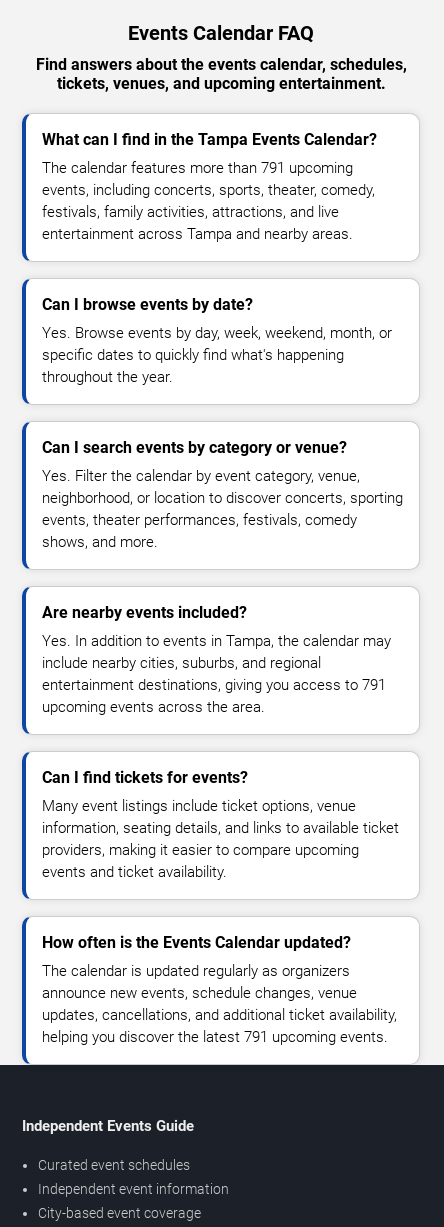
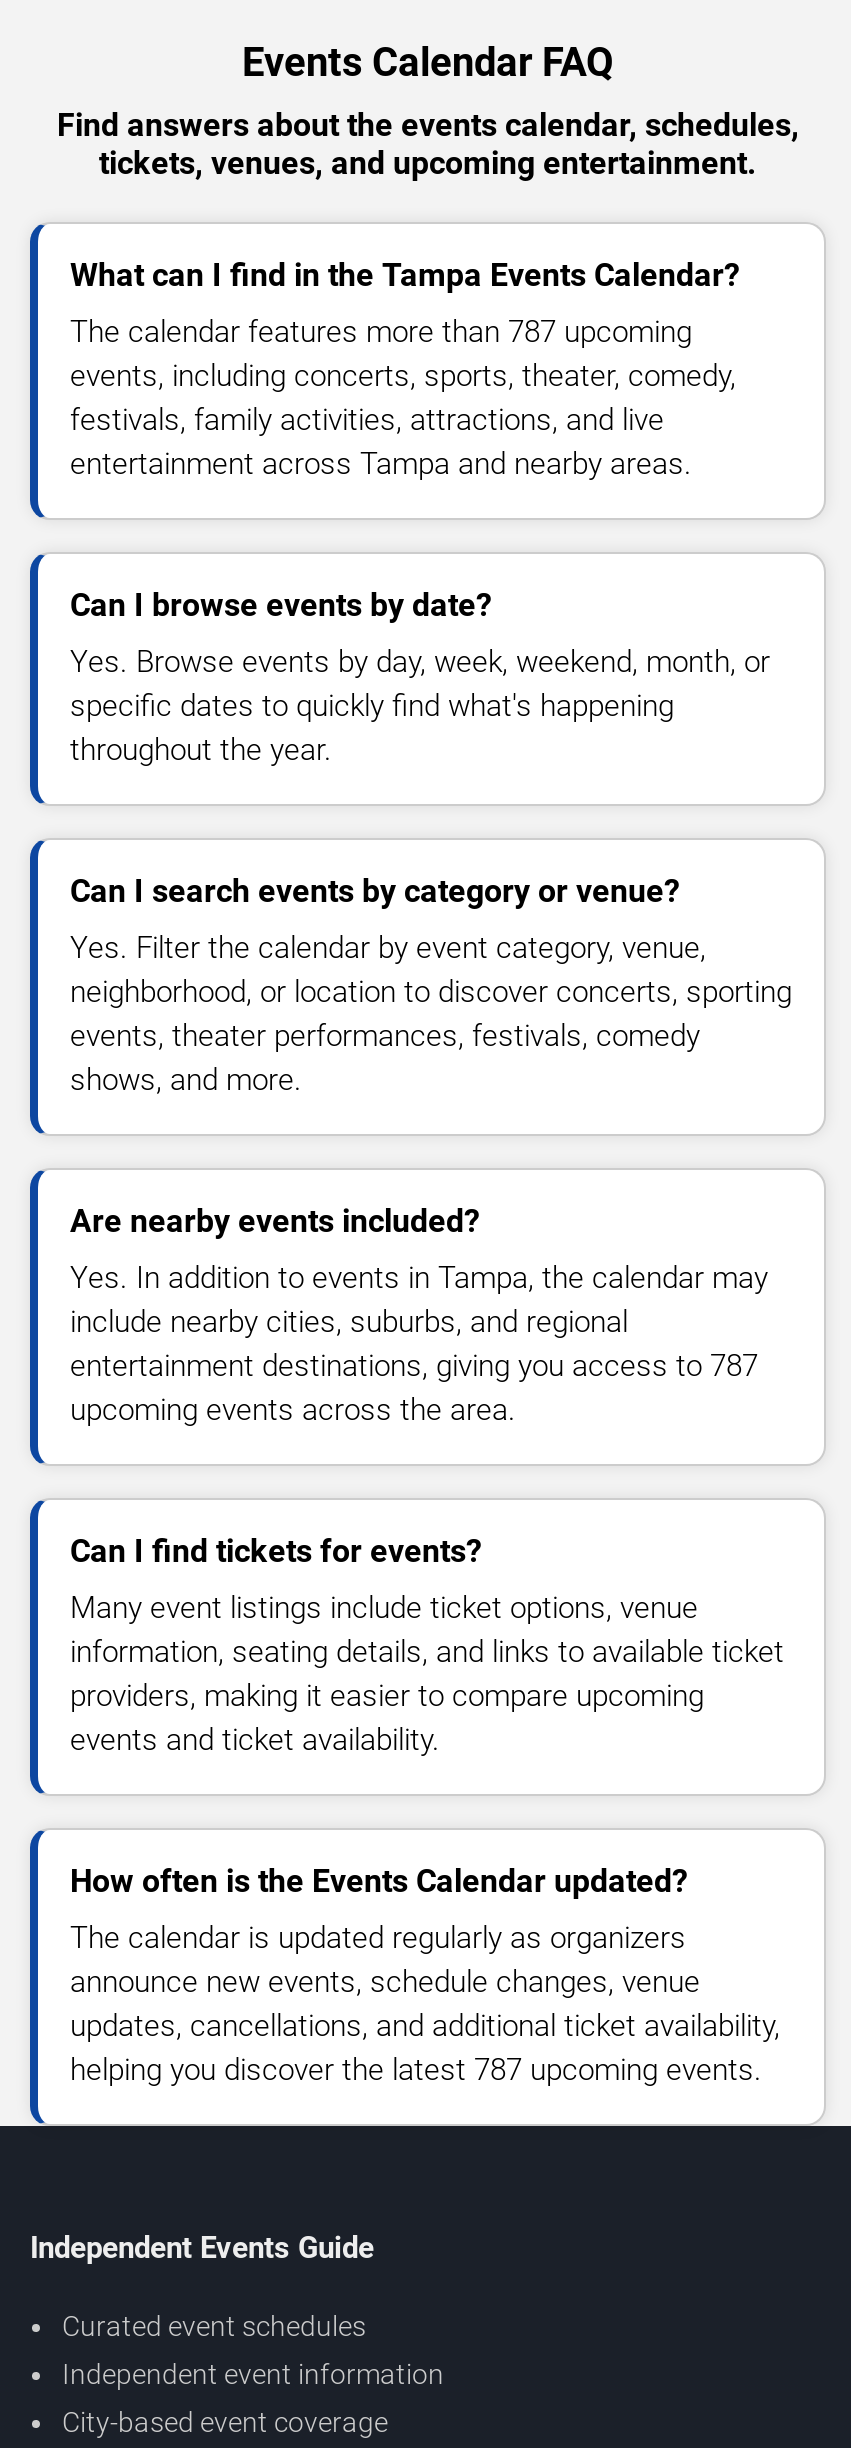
[42,159,353,177] The calendar features more than 791 upcoming -> [70,315,692,351] The calendar features more than 787 upcoming
[42,676,386,694] entertainment destinations, giving you access to 791 -> [70,1349,758,1385] entertainment destinations, giving you access to 787
[42,1028,388,1046] helping you discover the latest 791 upcoming events. -> [70,2053,762,2089] helping you discover the latest 787 upcoming events.

